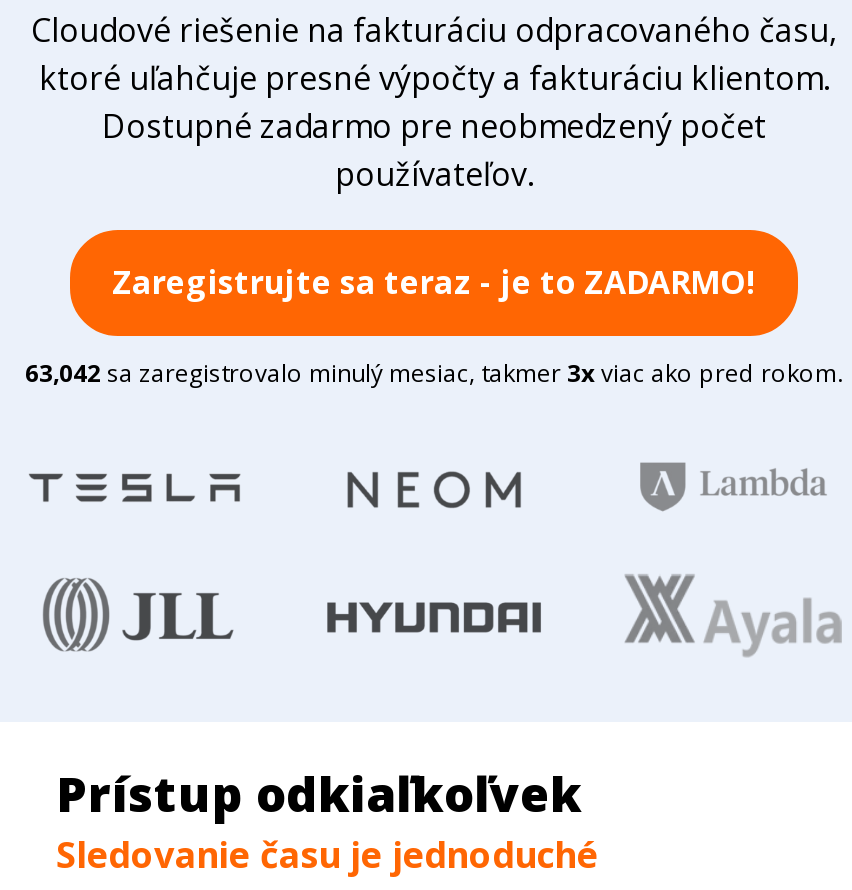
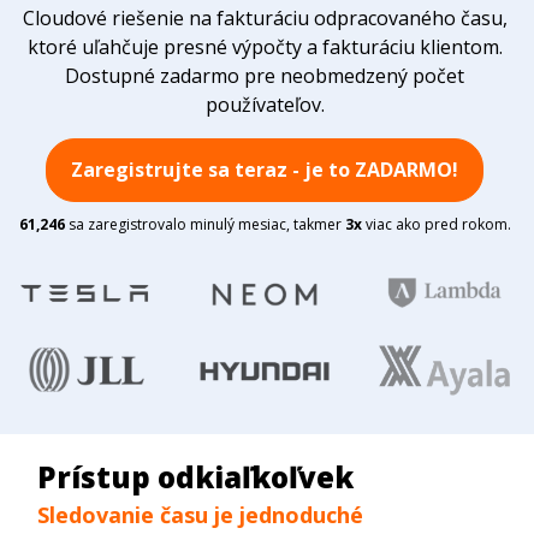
[25,355,843,389] 63,042 sa zaregistrovalo minulý mesiac, takmer 3x viac ako pred rokom. -> [19,213,511,234] 61,246 sa zaregistrovalo minulý mesiac, takmer 3x viac ako pred rokom.

